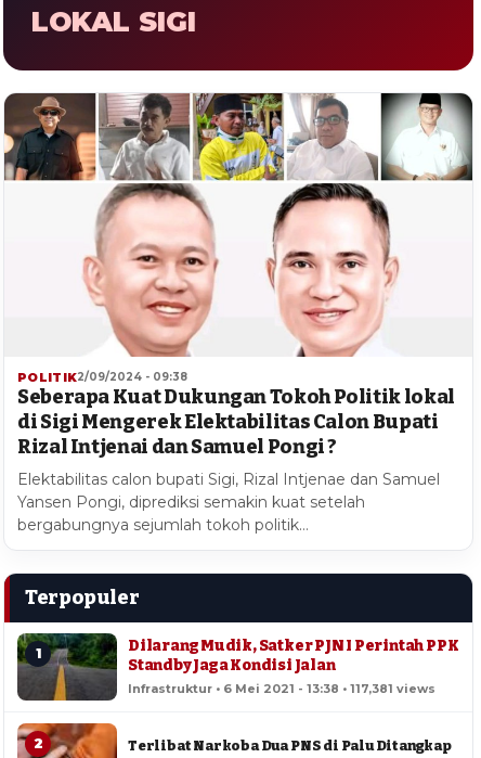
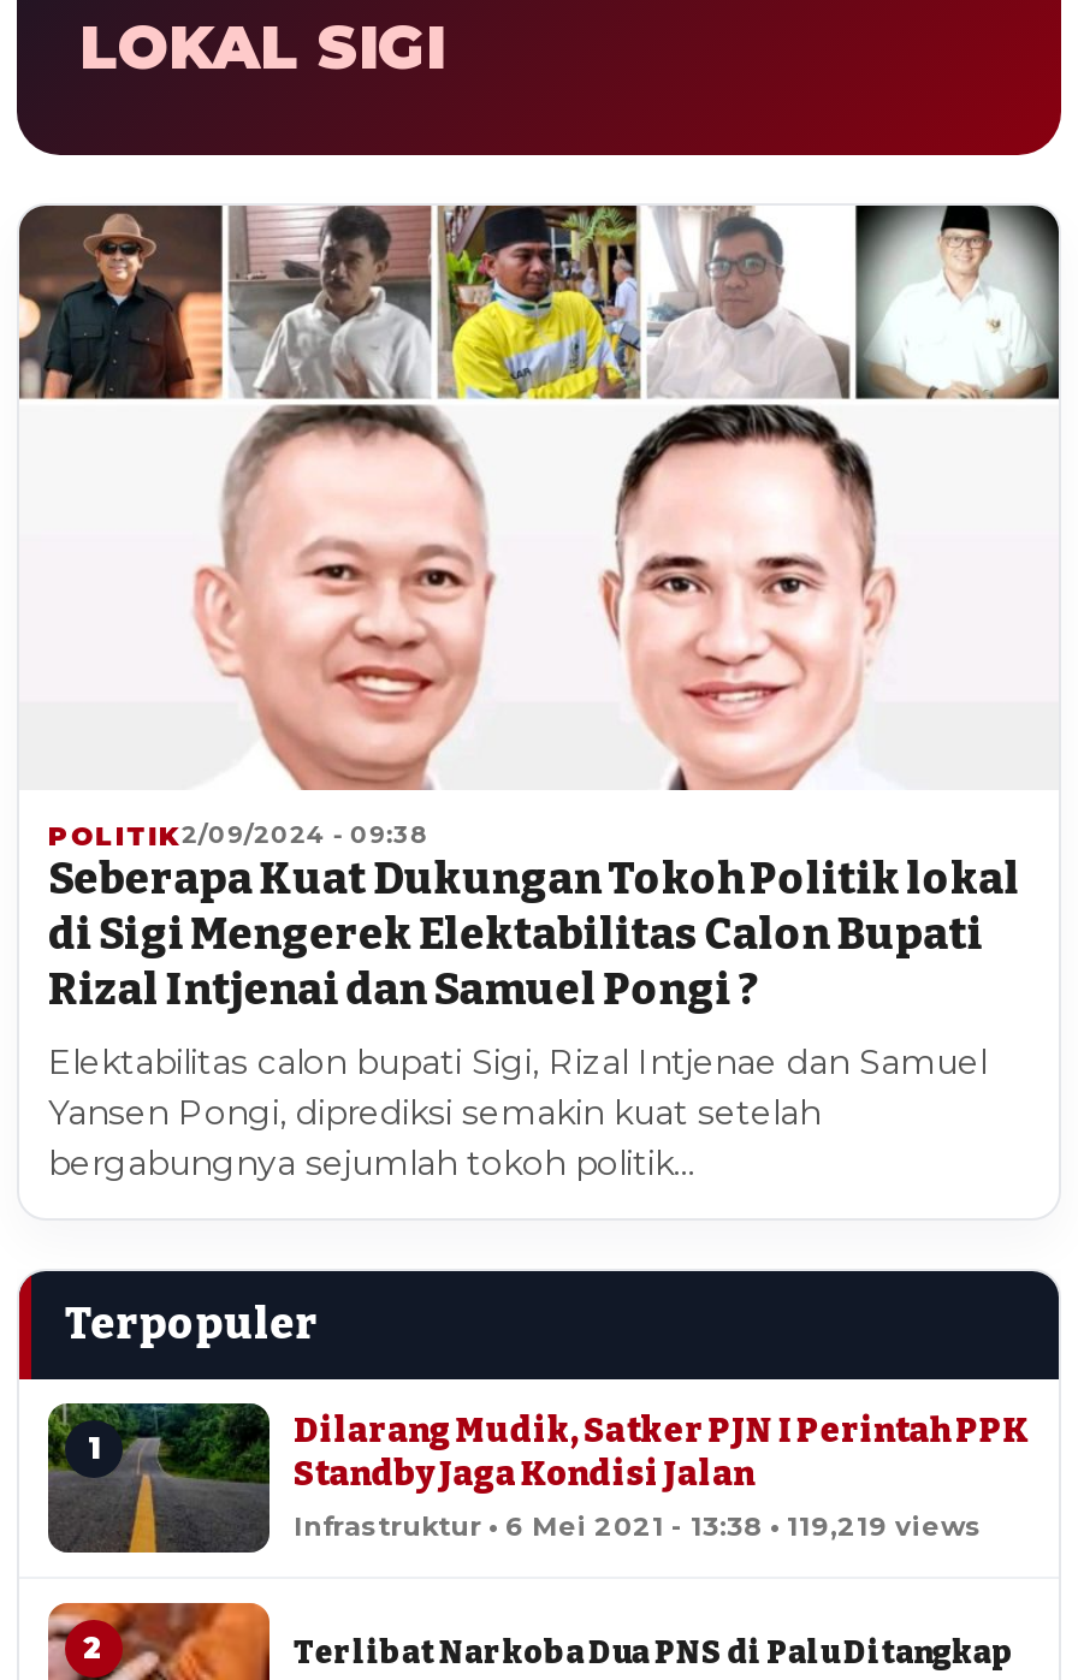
[128,681,435,696] Infrastruktur • 6 Mei 2021 - 13:38 • 117,381 views -> [294,1509,982,1543] Infrastruktur • 6 Mei 2021 - 13:38 • 119,219 views

